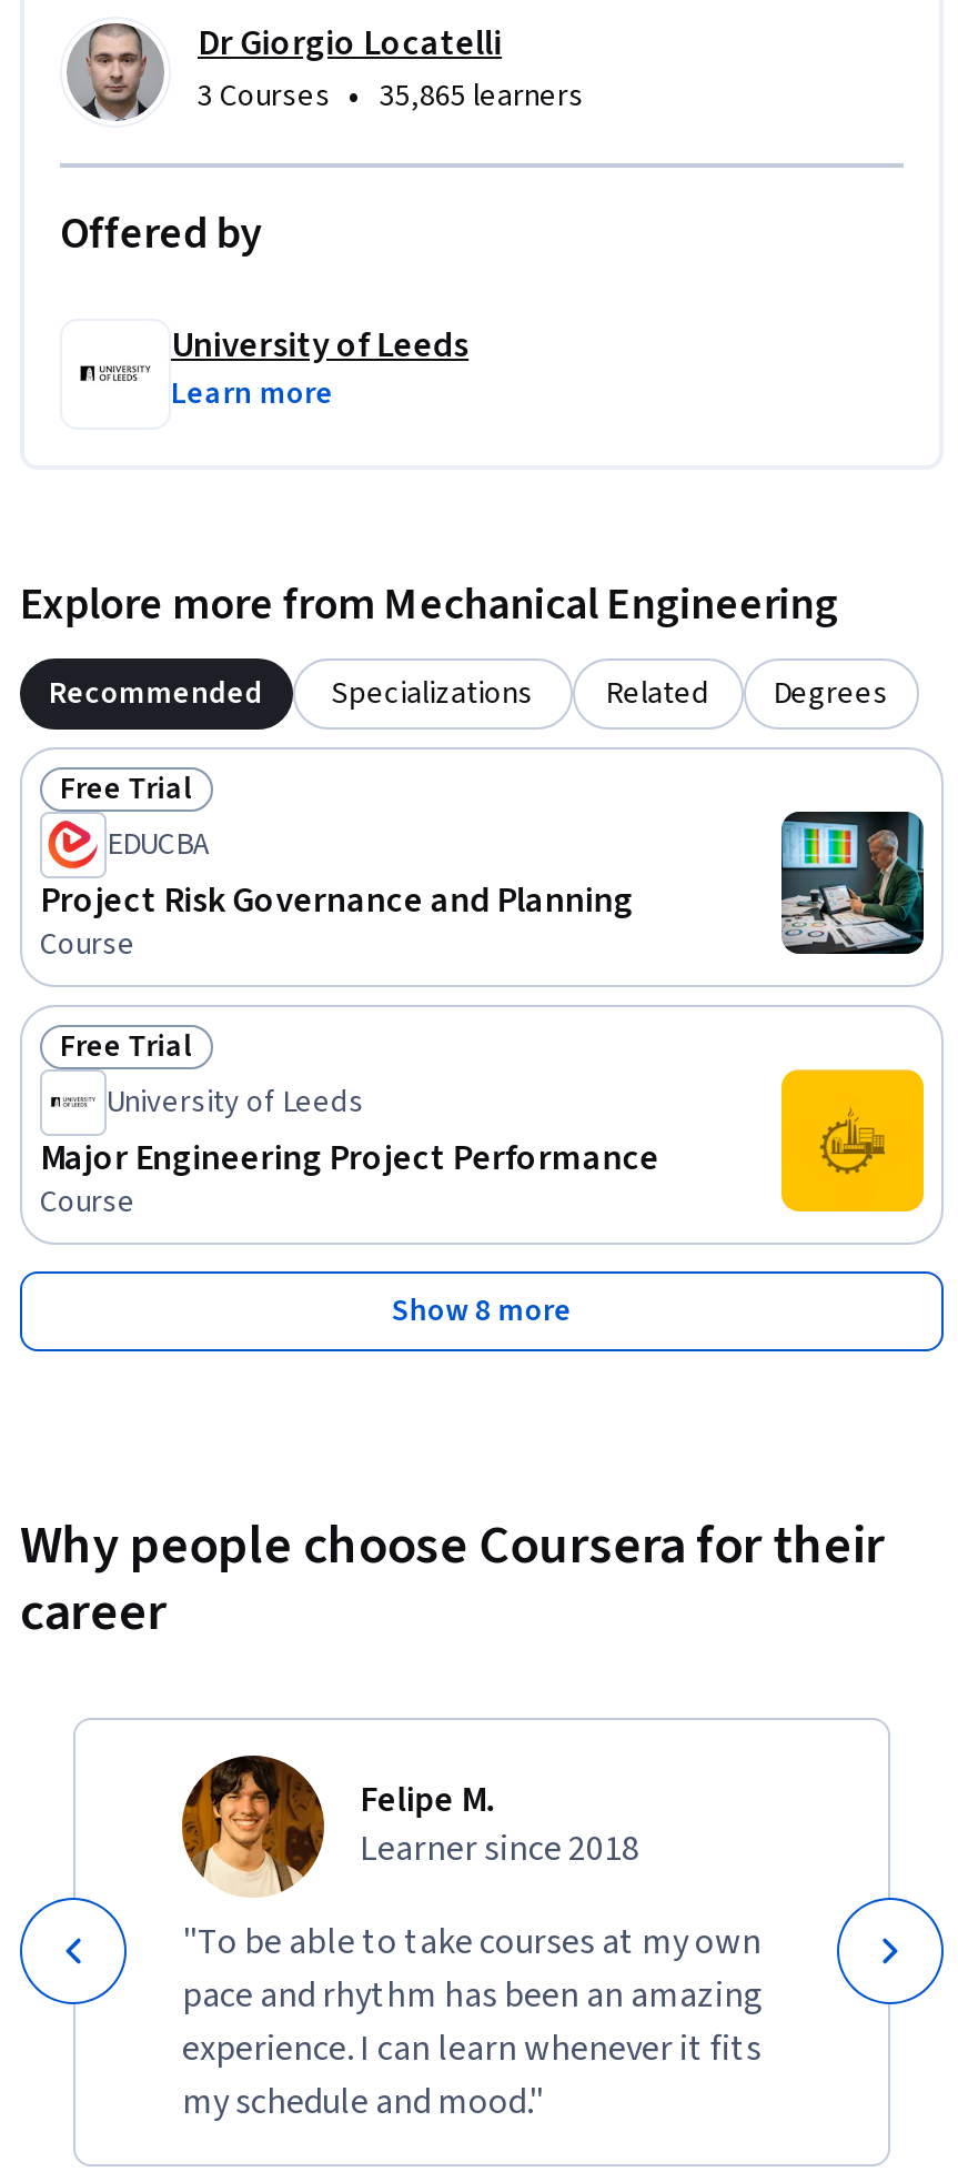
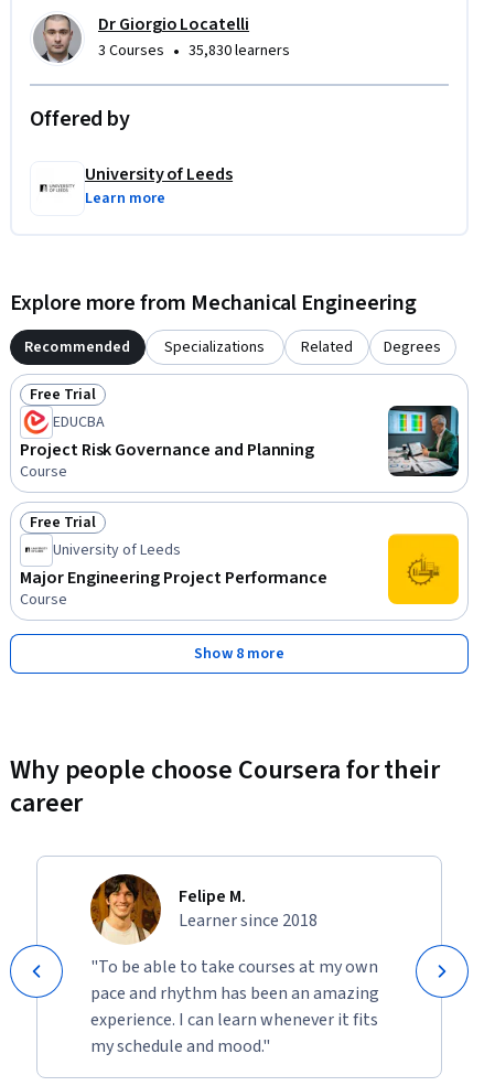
[198,73,584,122] 3 Courses • 35,865 learners -> [98,39,290,63] 3 Courses • 35,830 learners

